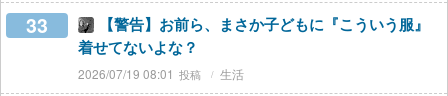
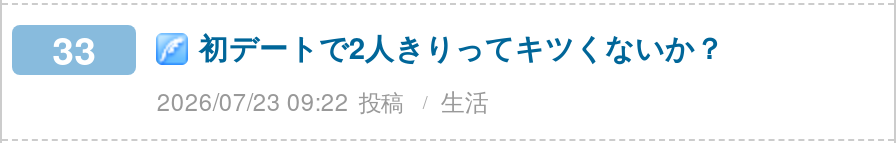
[78,13,429,82] 【警告】お前ら、まさか子どもに『こういう服』 | 着せてないよな？ | 2026/07/19 08:01 -> [157,25,725,117] 初デートで2人きりってキツくないか？ | 2026/07/23 09:22

